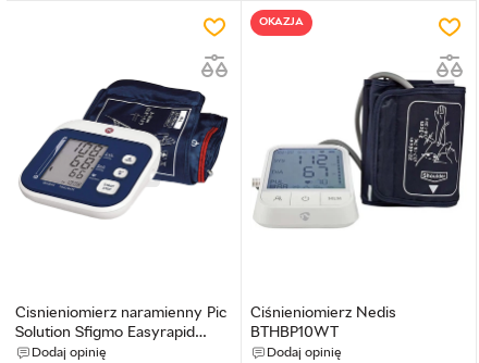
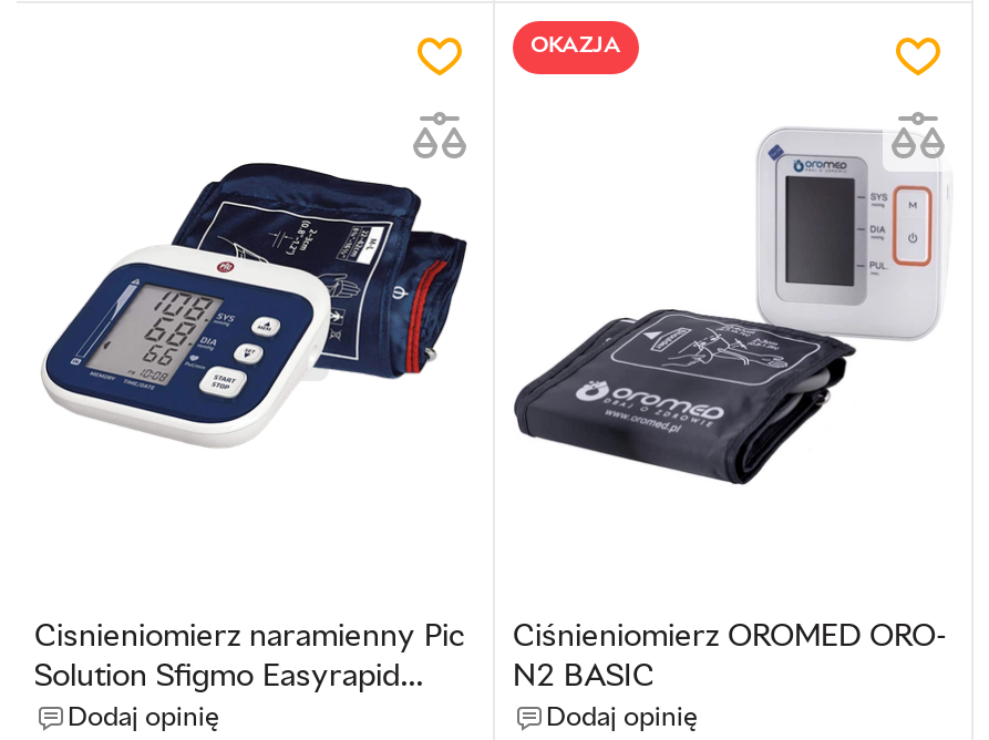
[251,63,467,238] [image] -> [513,126,951,487] [image]
[250,306,396,340] Ciśnieniomierz Nedis | BTHBP10WT -> [513,624,947,693] Ciśnieniomierz OROMED ORO- | N2 BASIC

